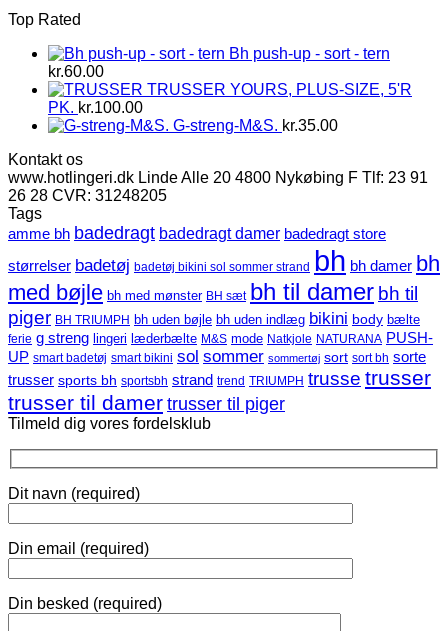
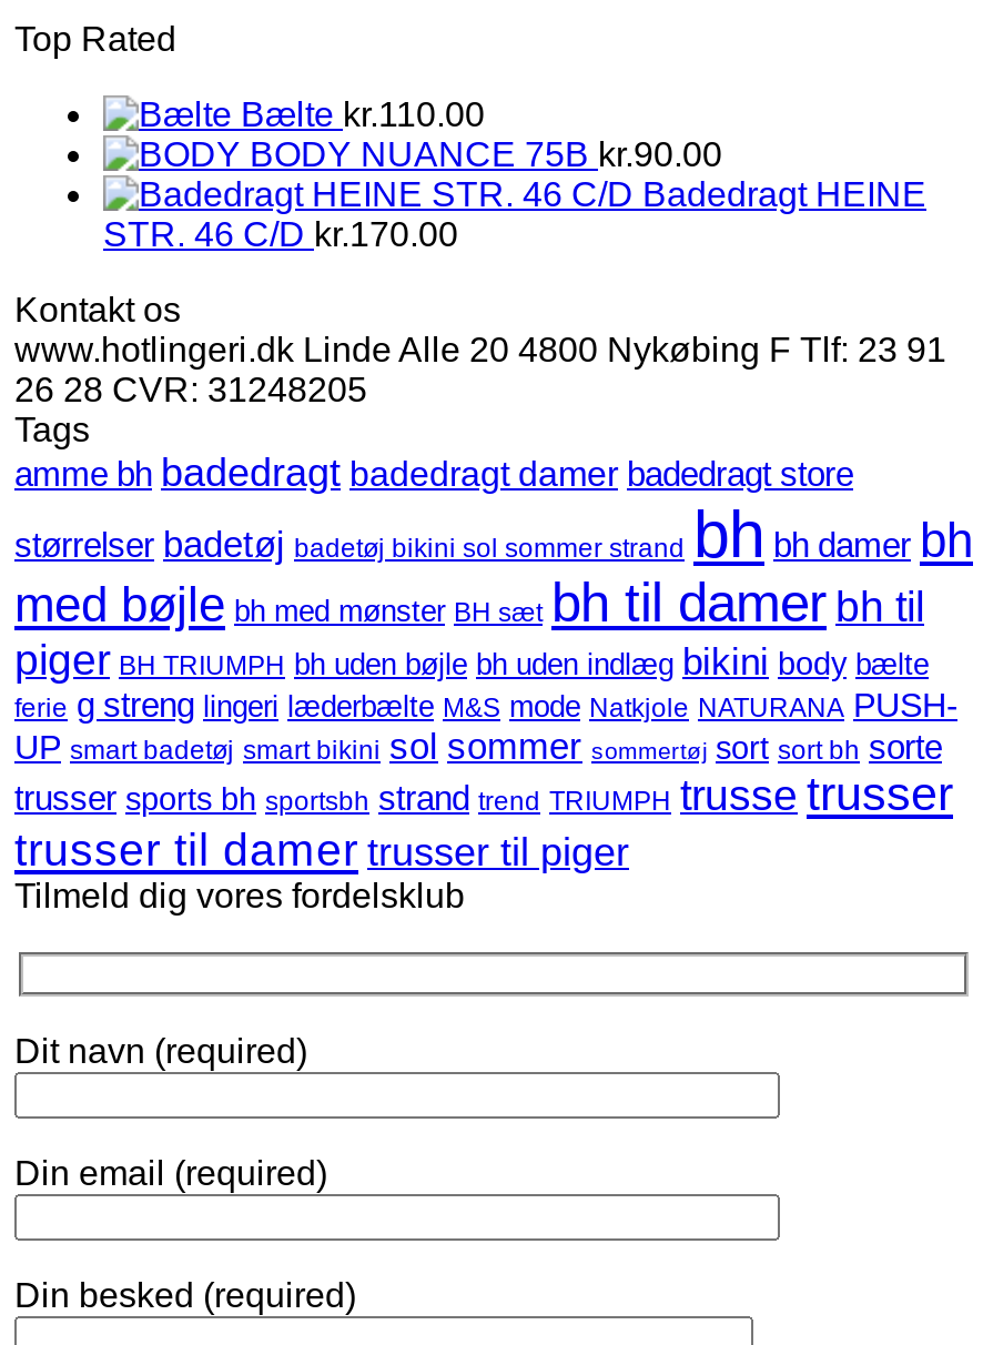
[48,45,412,134] Bh push-up - sort - tern | kr.60.00 | TRUSSER YOURS, PLUS-SIZE, 5'R | PK. kr.100.00 | G-streng-M&S. kr.35.00 -> [103,96,926,253] Bælte kr.110.00 | BODY NUANCE 75B kr.90.00 | Badedragt HEINE | STR. 46 C/D kr.170.00

